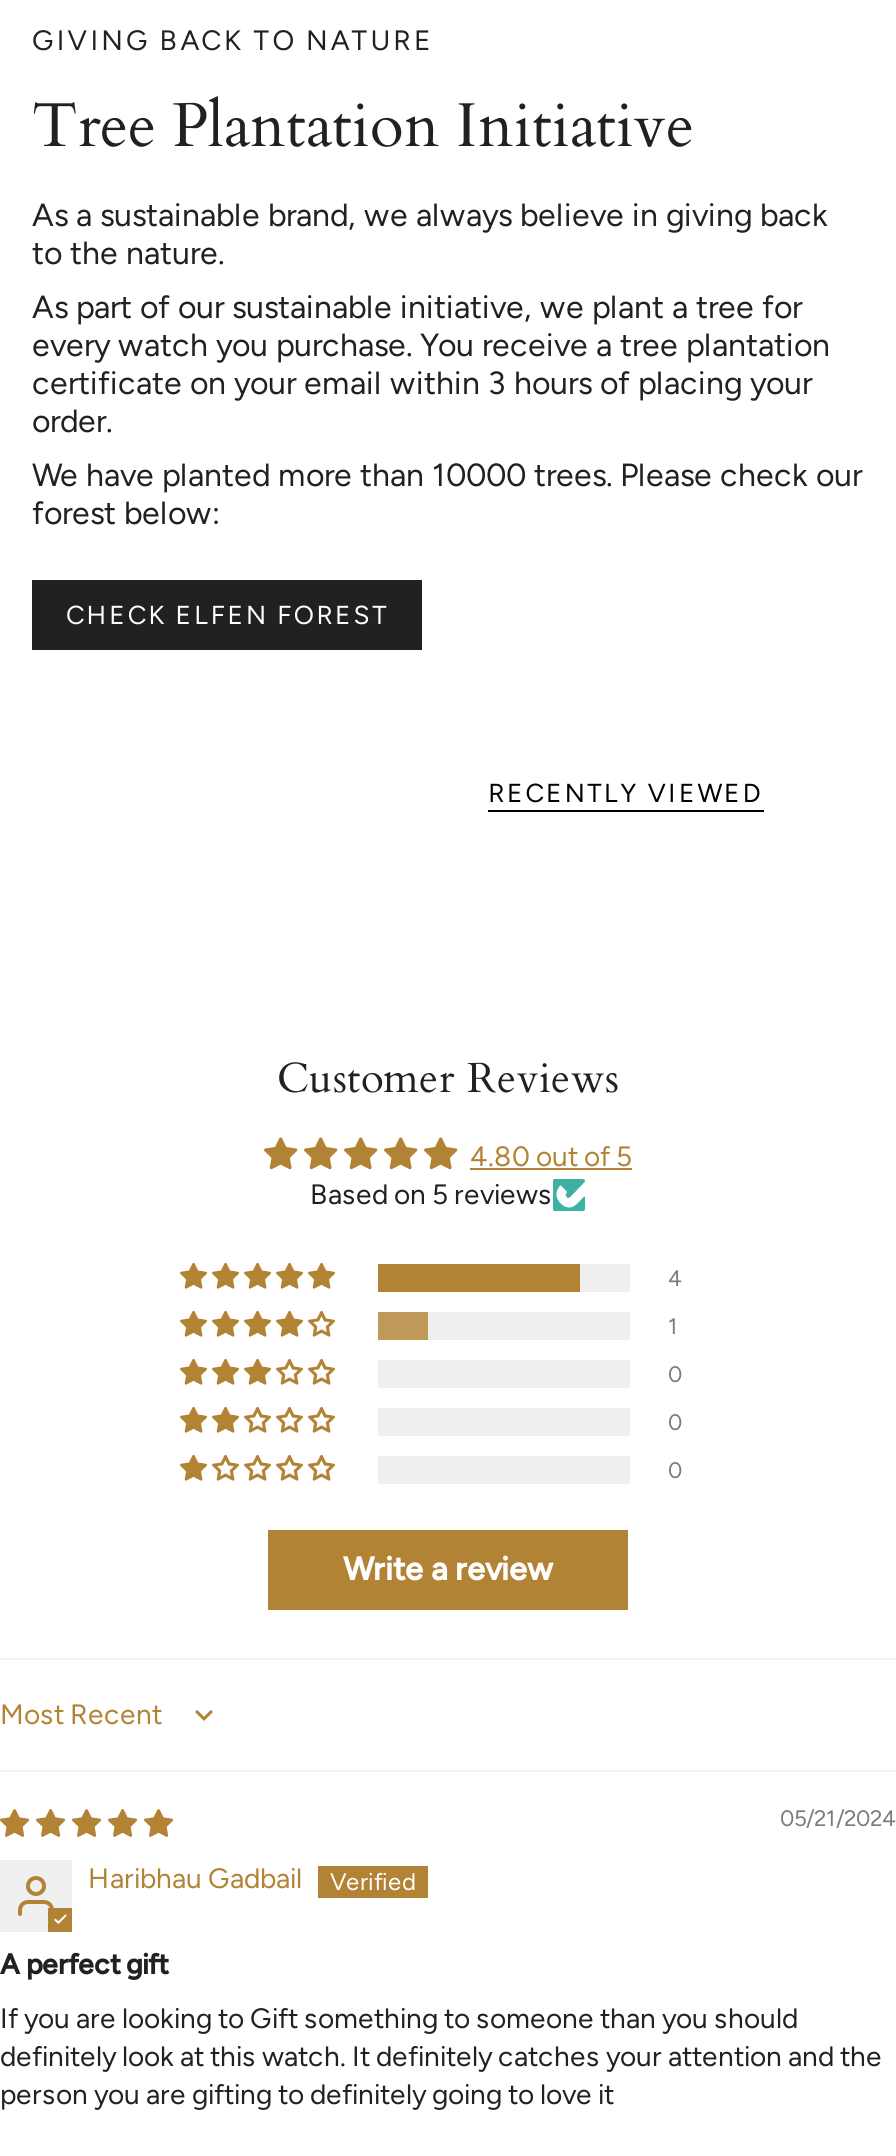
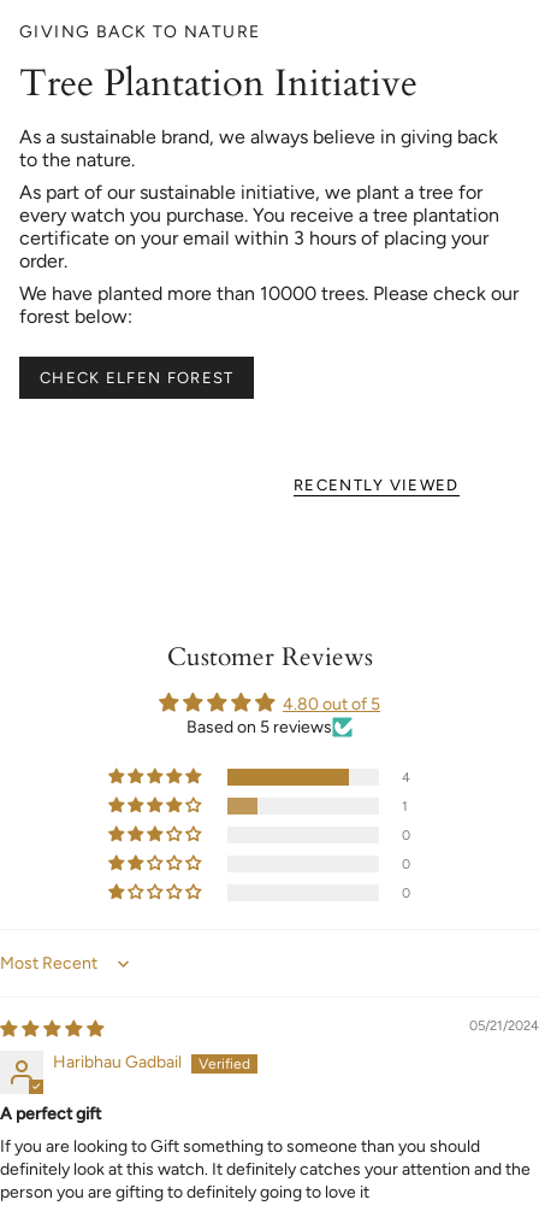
[343,1549,553,1587] Write a review -> none

